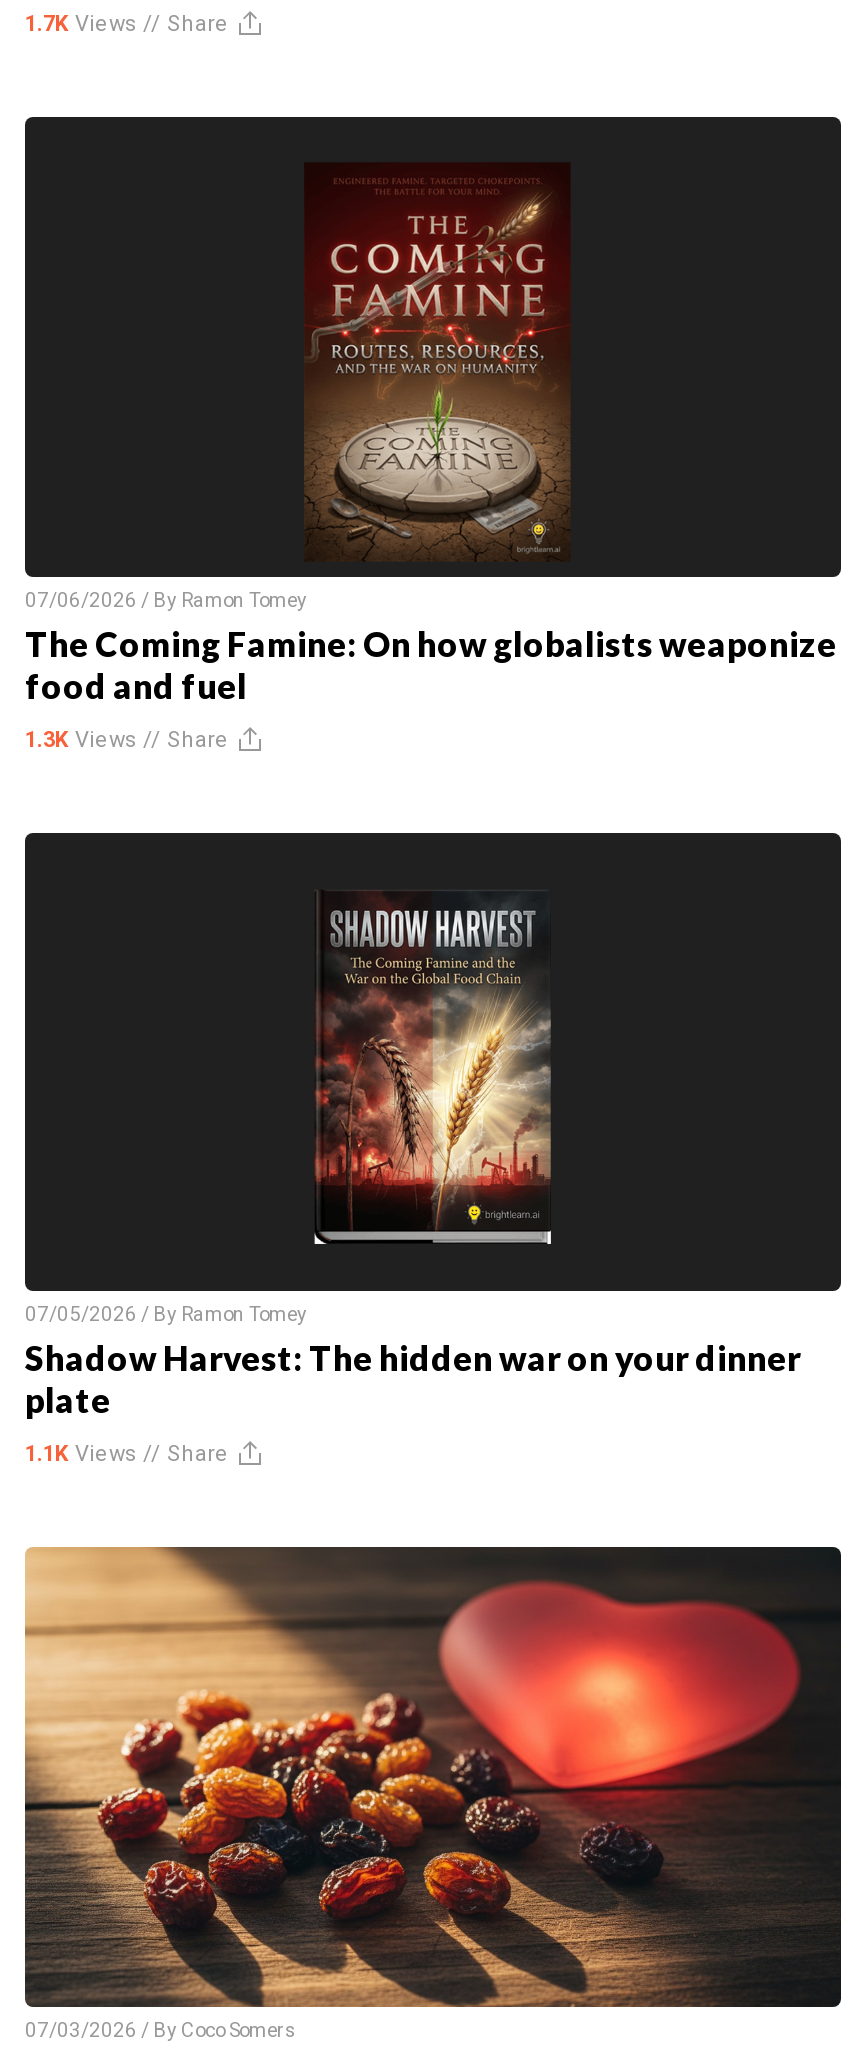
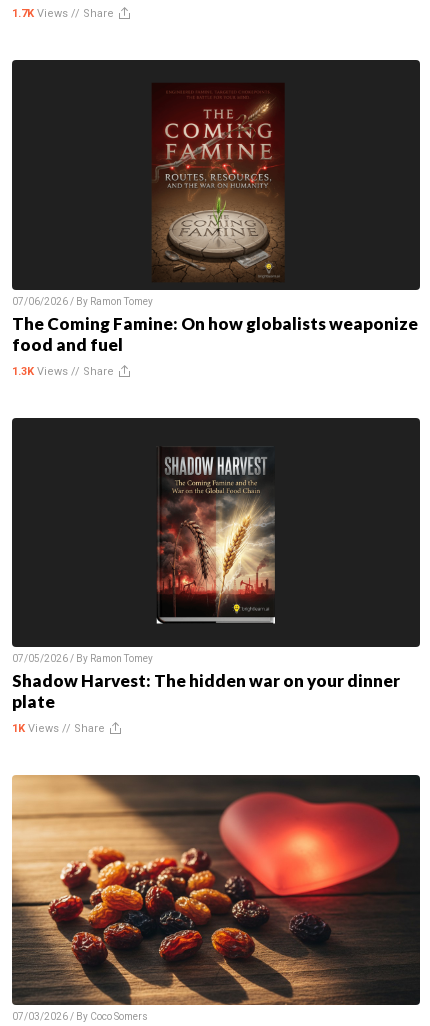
[25,1441,229,1467] 1.1K Views // Share -> [12,722,105,735] 1K Views // Share

